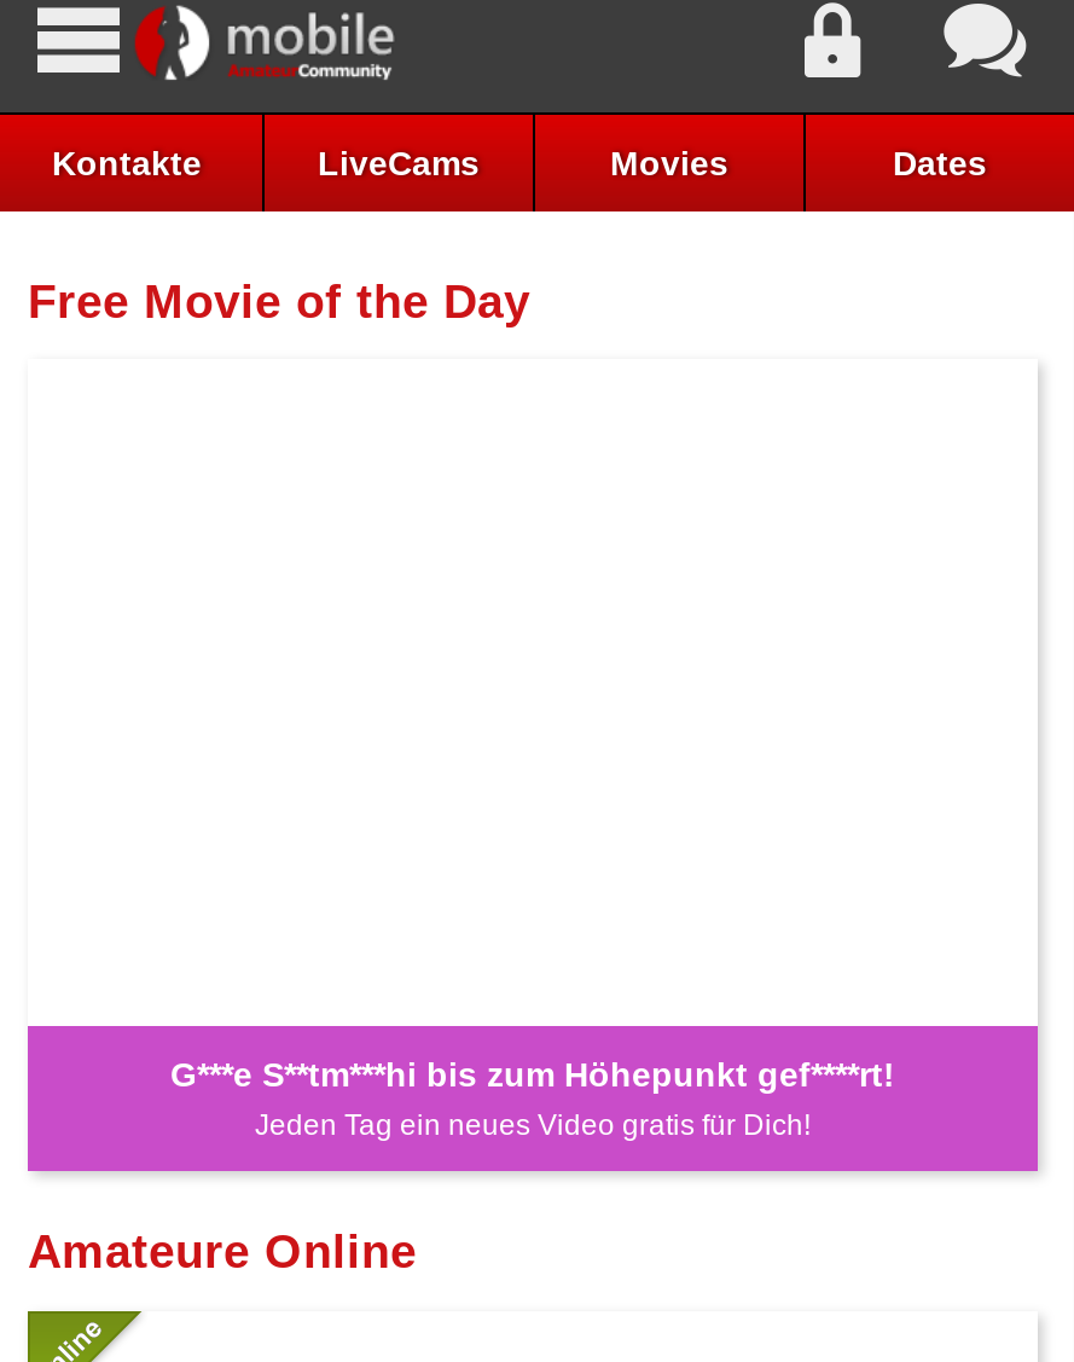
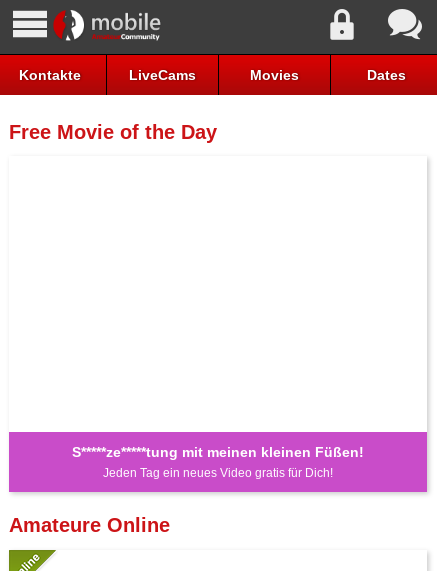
[170,1056,895,1094] G***e S**tm***hi bis zum Höhepunkt gef****rt! -> [72,444,364,460] S*****ze*****tung mit meinen kleinen Füßen!

